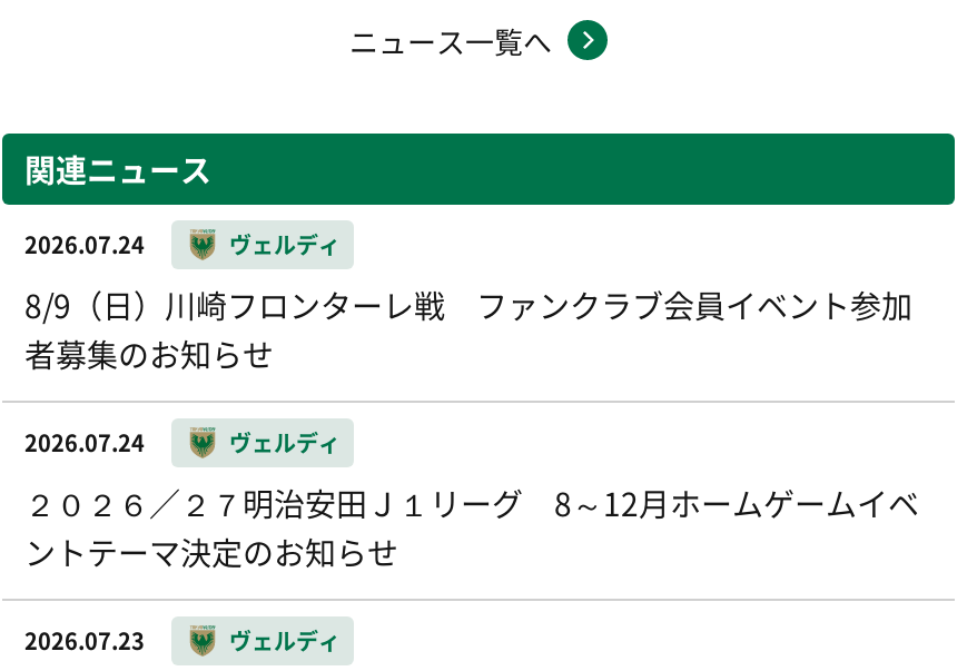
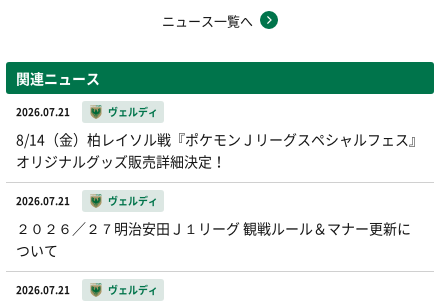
[24,227,145,260] 2026.07.24 -> [16,104,70,119] 2026.07.21
[24,283,912,376] 8/9（日）川崎フロンターレ戦 ファンクラブ会員イベント参加 | 者募集のお知らせ -> [16,129,423,171] 8/14（金）柏レイソル戦『ポケモンＪリーグスペシャルフェス』 | オリジナルグッズ販売詳細決定！
[24,425,145,458] 2026.07.24 -> [16,193,70,208] 2026.07.21
[24,481,919,574] ２０２６／２７明治安田Ｊ１リーグ 8～12月ホームゲームイベ | ントテーマ決定のお知らせ -> [16,218,411,260] ２０２６／２７明治安田Ｊ１リーグ 観戦ルール＆マナー更新に | ついて
[24,623,145,657] 2026.07.23 -> [16,282,70,297] 2026.07.21

